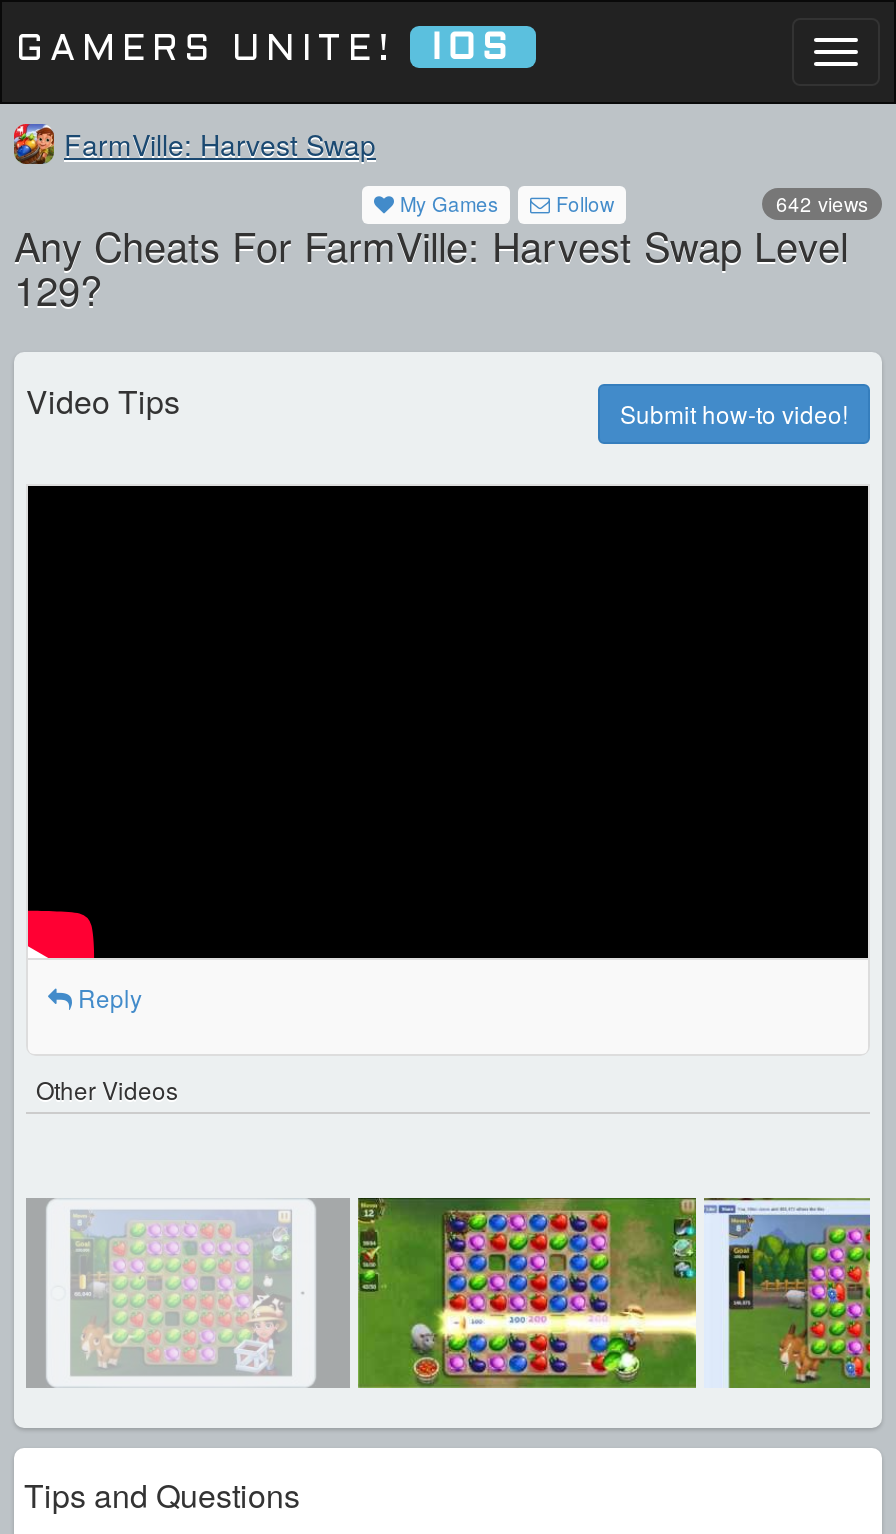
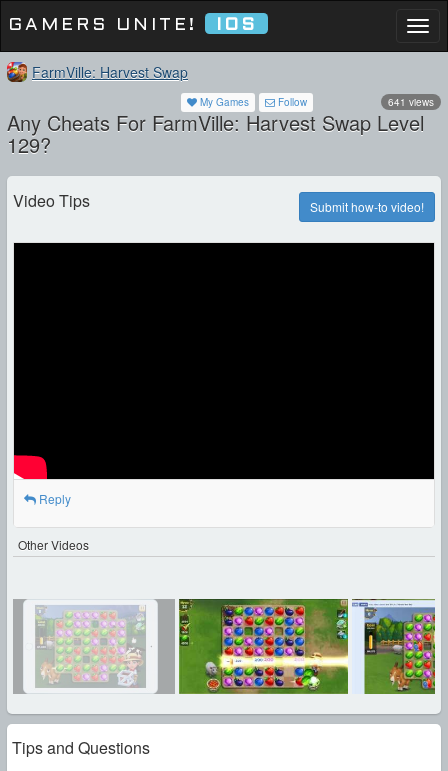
[776,190,868,218] 642 views -> [388,95,434,109] 641 views

